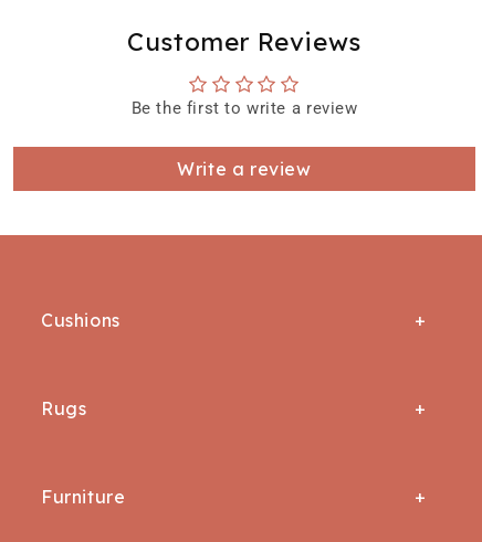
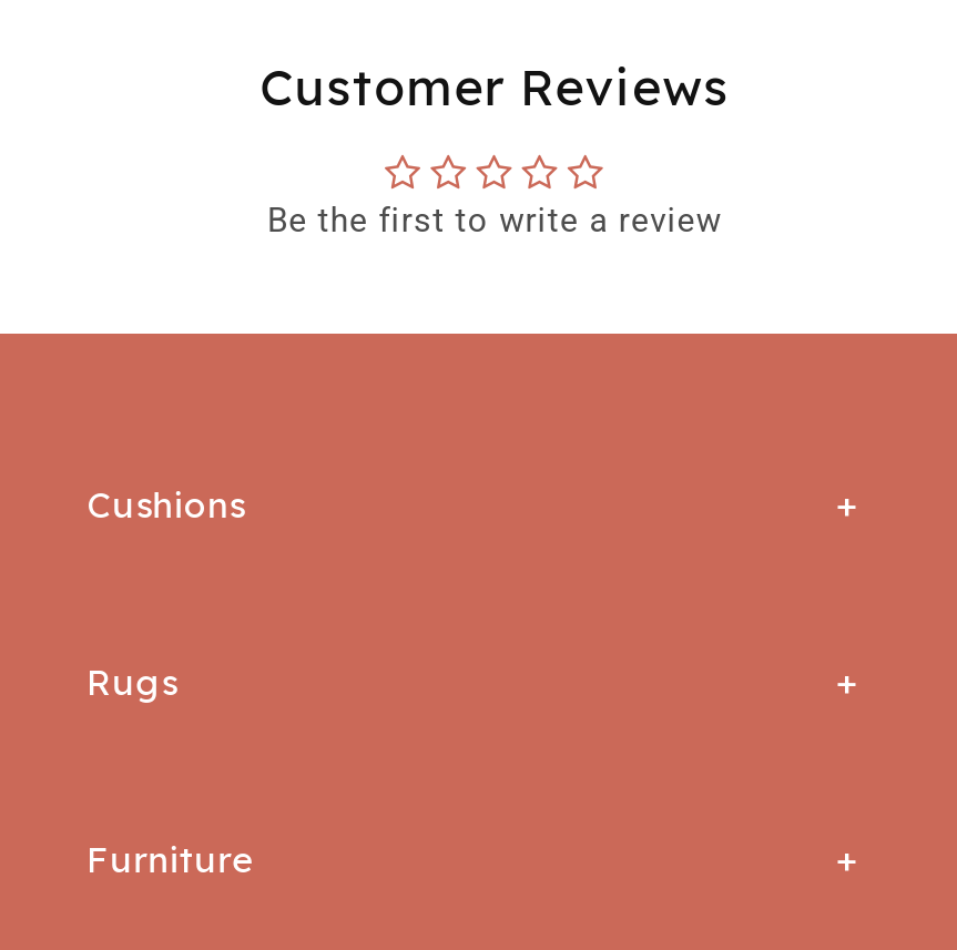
[177,158,311,180] Write a review -> none

